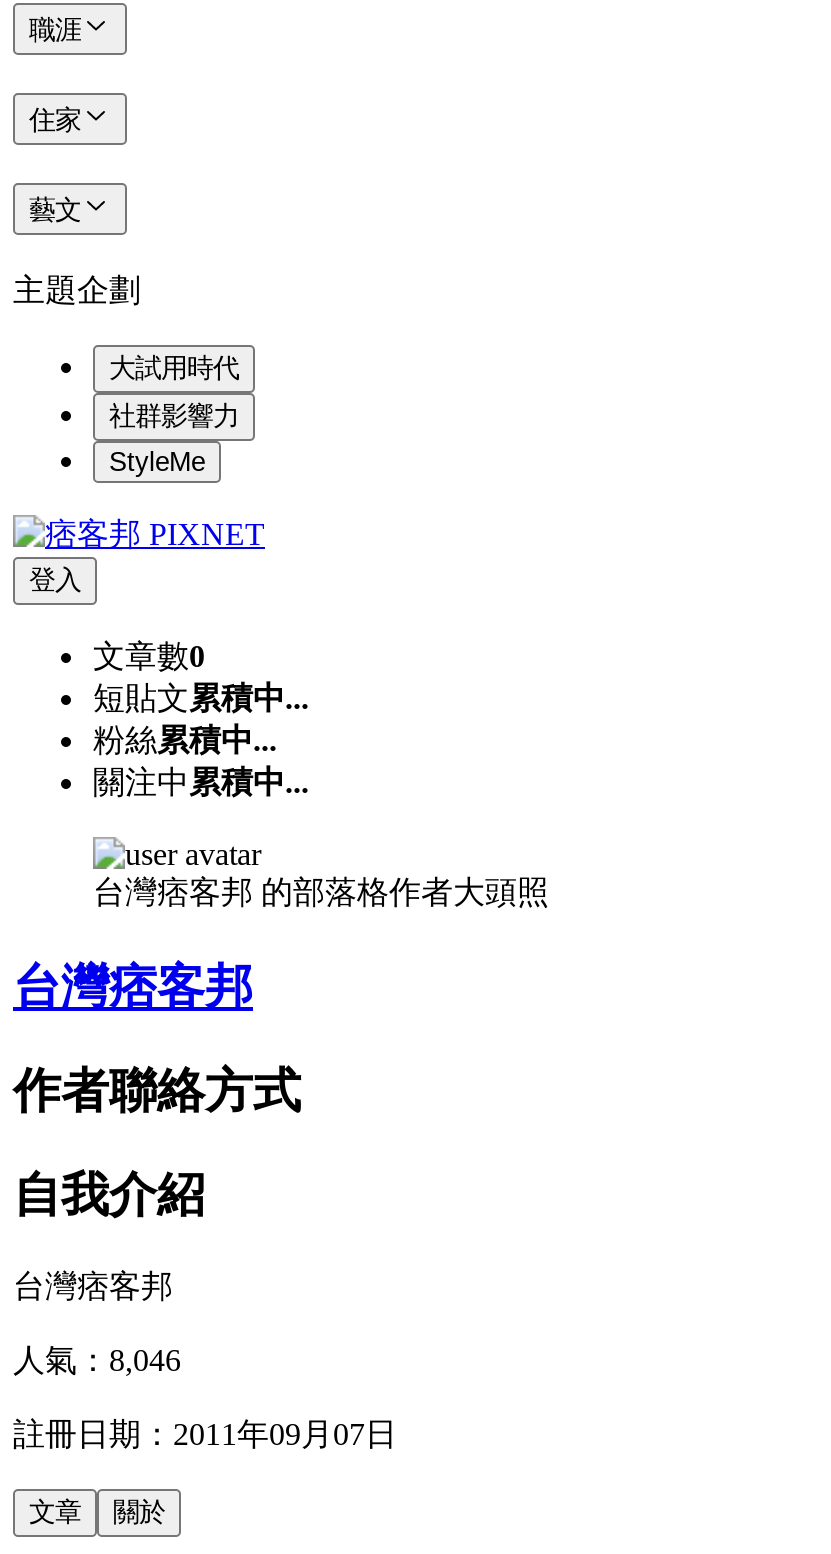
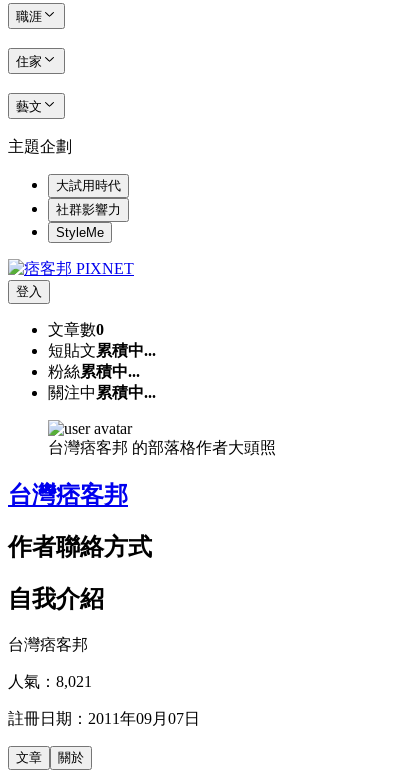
[13,1343,181,1377] 人氣：8,046 -> [8,673,92,690] 人氣：8,021

